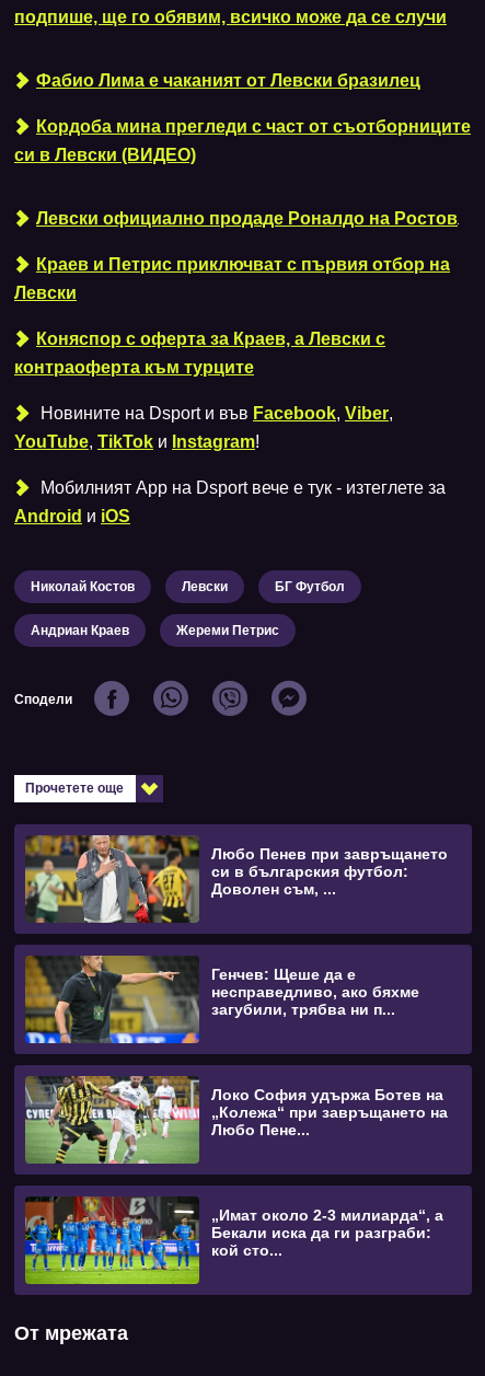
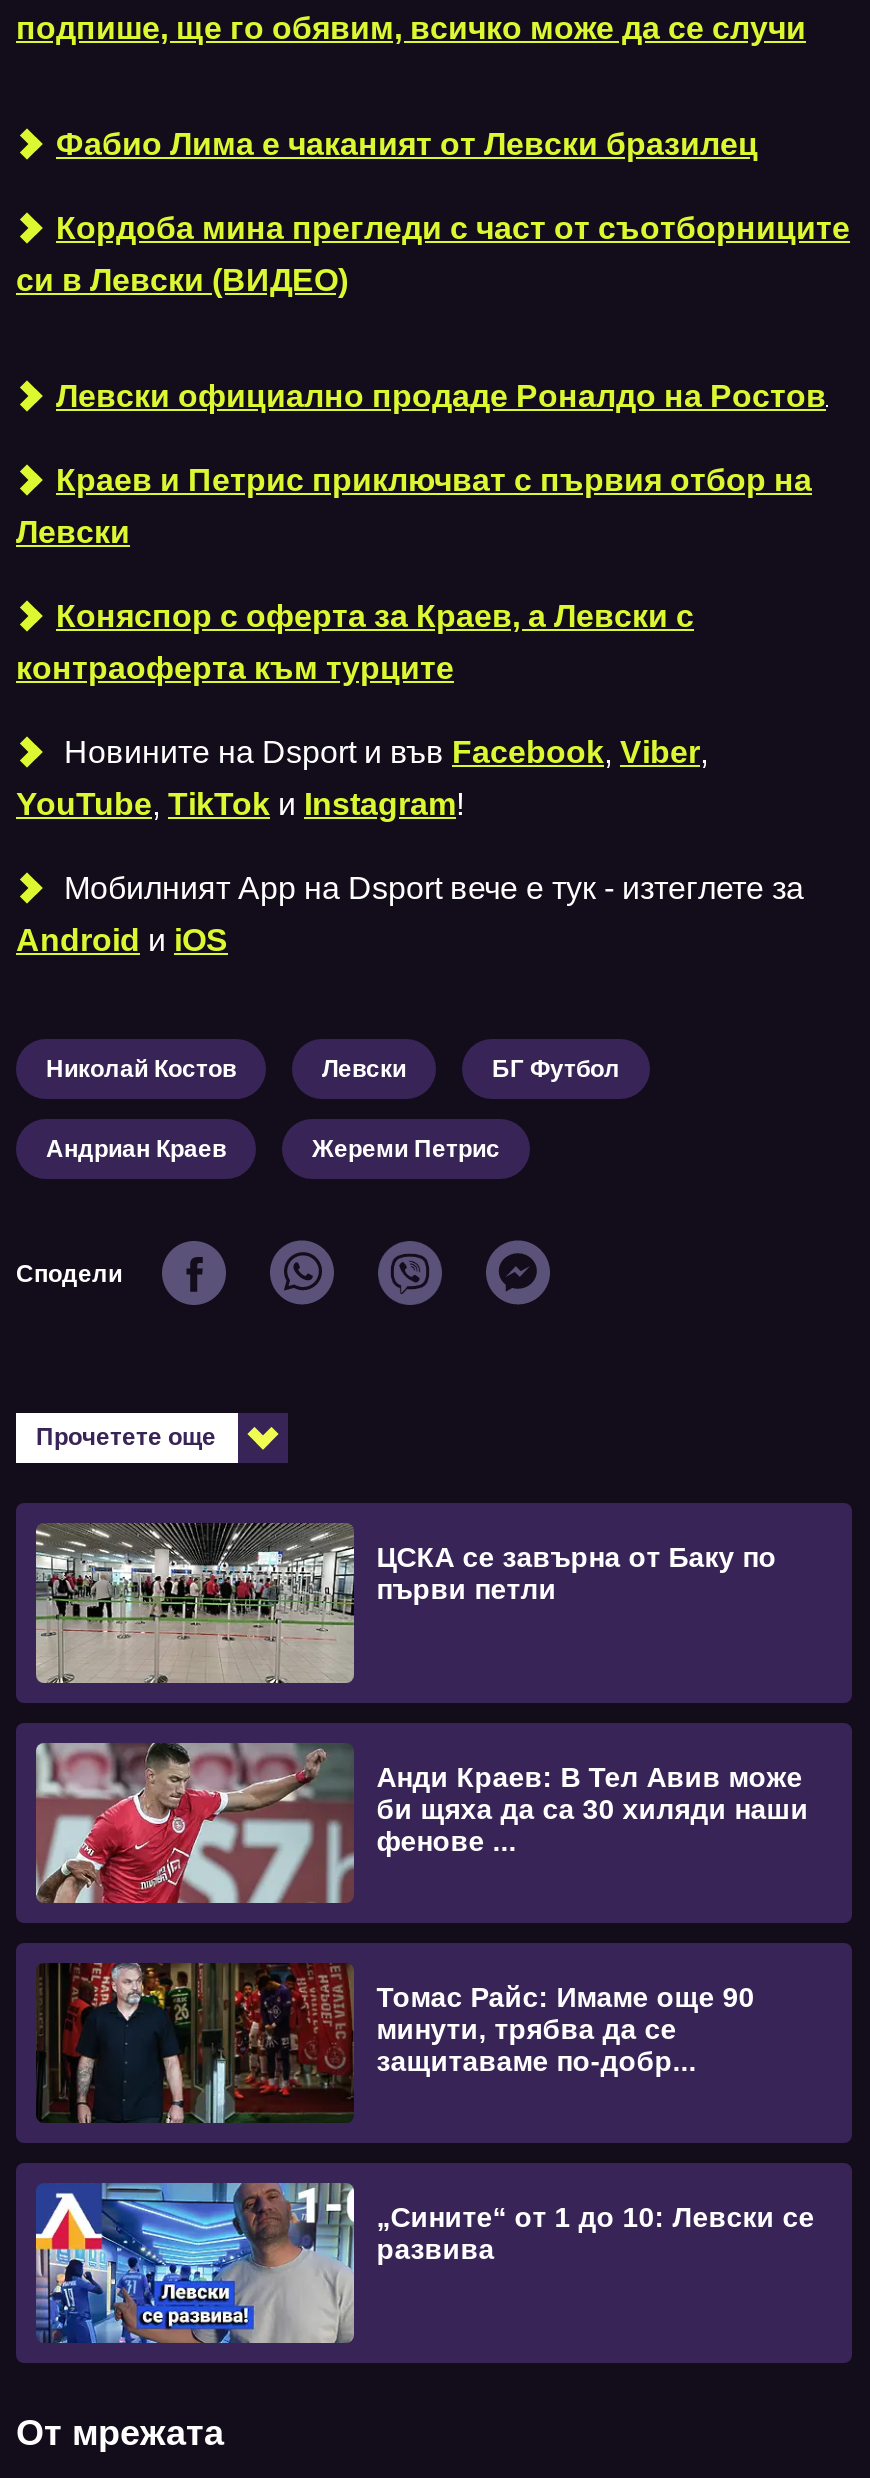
[24,834,448,924] [image] | Любо Пенев при завръщането | си в българския футбол: | Доволен съм, ... -> [34,1523,776,1685] [image] | ЦСКА се завърна от Баку по | първи петли
[24,955,420,1044] [image] | Генчев: Щеше да е | несправедливо, ако бяхме | загубили, трябва ни п... -> [34,1741,808,1905] [image] | Анди Краев: В Тел Авив може | би щяха да са 30 хиляди наши | фенове ...
[24,1075,448,1165] [image] | Локо София удържа Ботев на | „Колежа“ при завръщането на | Любо Пене... -> [36,1961,754,2125] [image] | Томас Райс: Имаме още 90 | минути, трябва да се | защитаваме по-добр...
[24,1195,444,1285] [image] | „Имат около 2-3 милиарда“, а | Бекали иска да ги разграби: | кой сто... -> [34,2181,814,2345] [image] | „Сините“ от 1 до 10: Левски се | развива

